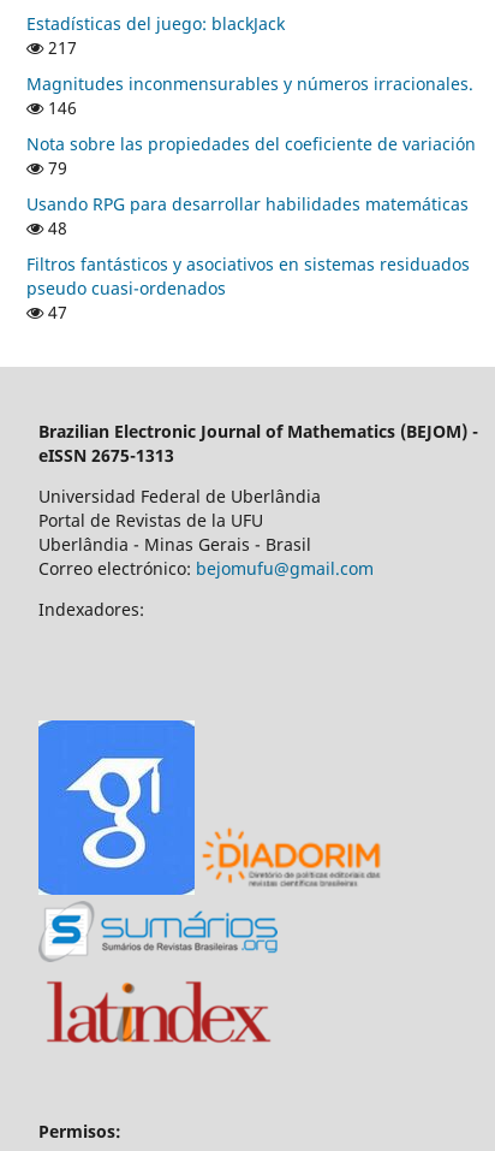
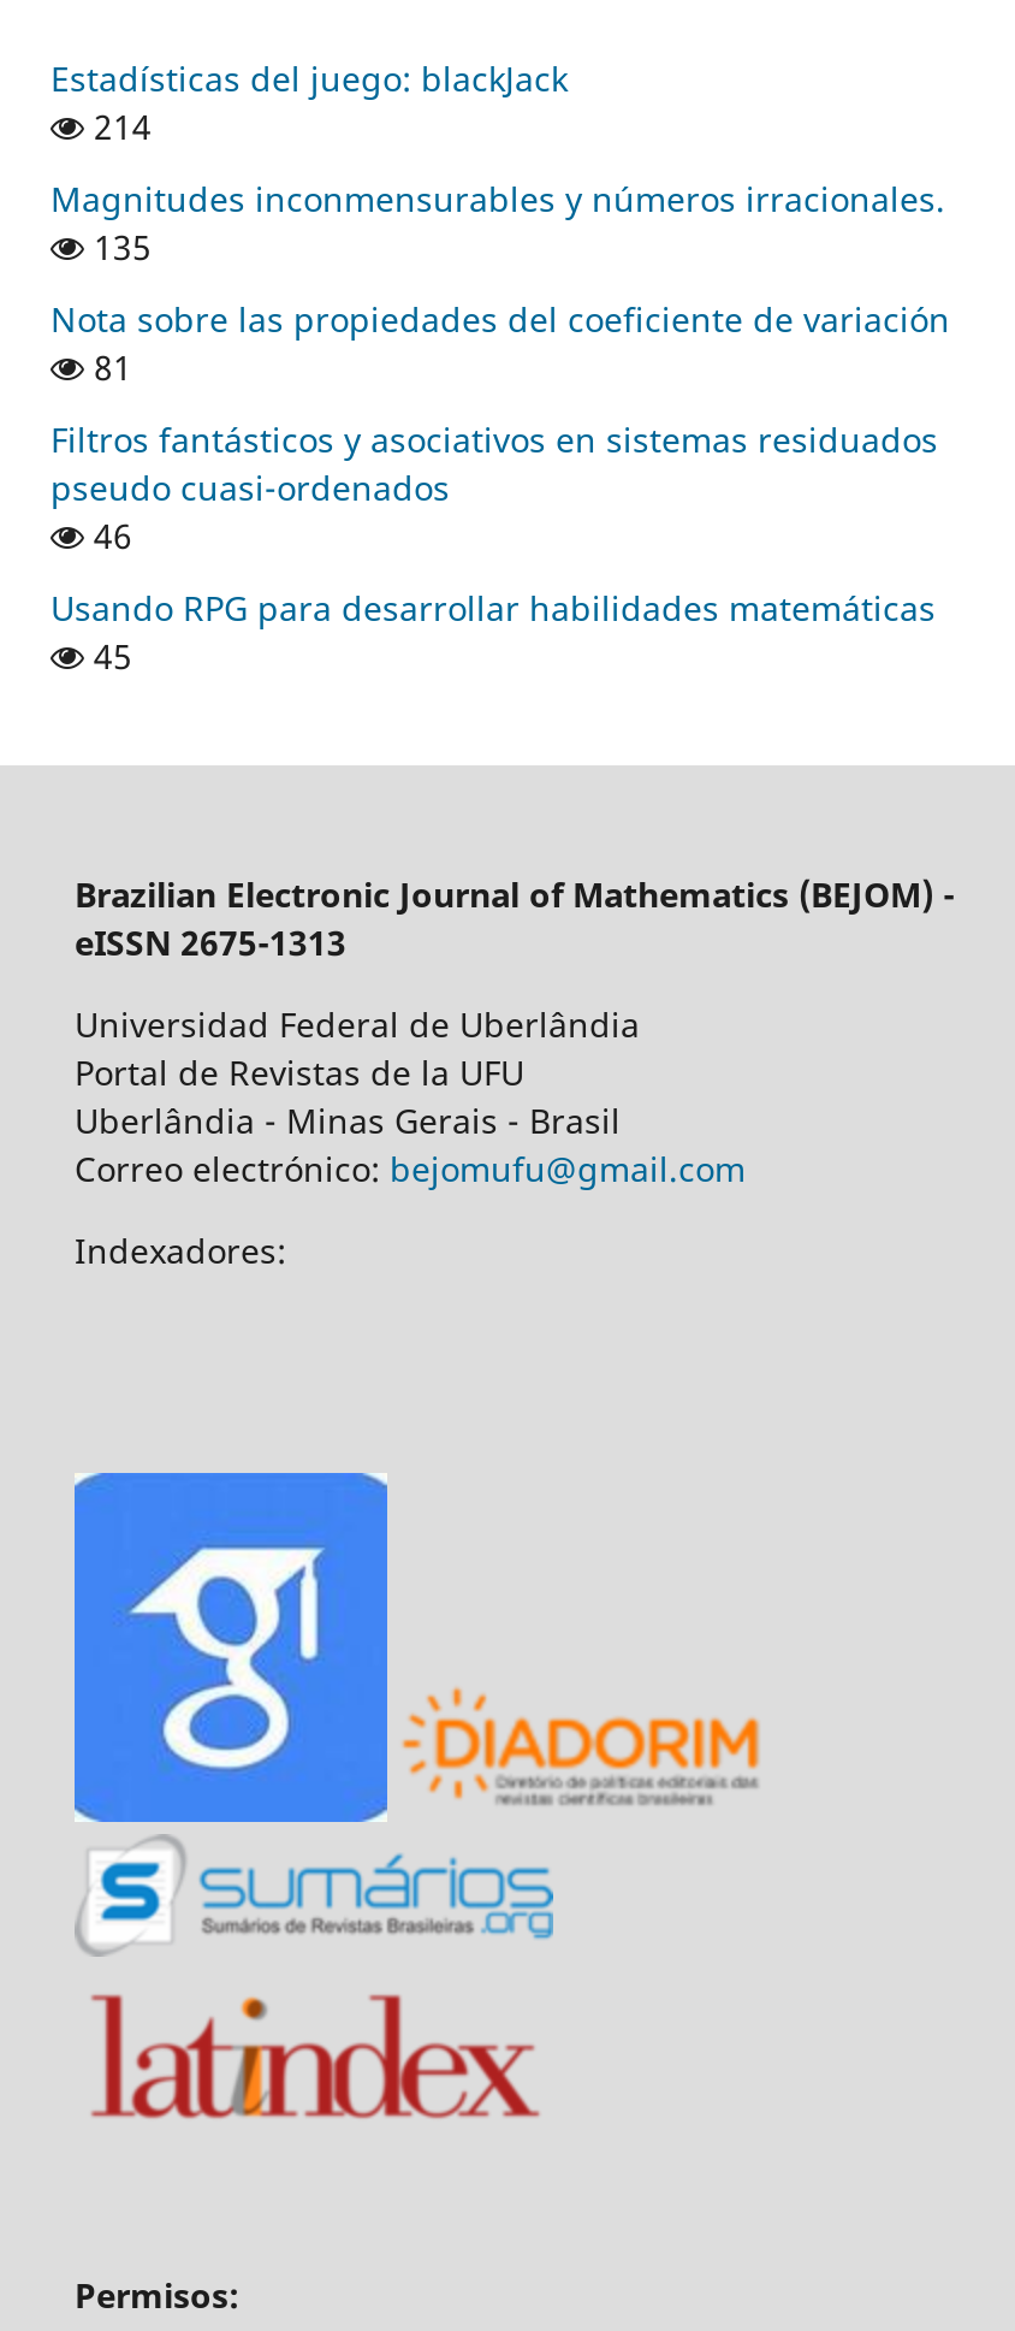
[43,36,77,59] 217 -> [84,103,152,149] 214
[43,96,77,119] 146 -> [84,223,152,269] 135
[43,156,67,239] 79 | 48 -> [84,344,132,389] 81
moved [26,192,469,215] -> [51,584,936,630]: Usando RPG para desarrollar habilidades matemáticas
moved [26,252,470,299] -> [51,416,938,510]: Filtros fantásticos y asociativos en sistemas residuados | pseudo cuasi-ordenados
[43,300,67,323] 47 -> [84,512,132,678] 46 | 45

